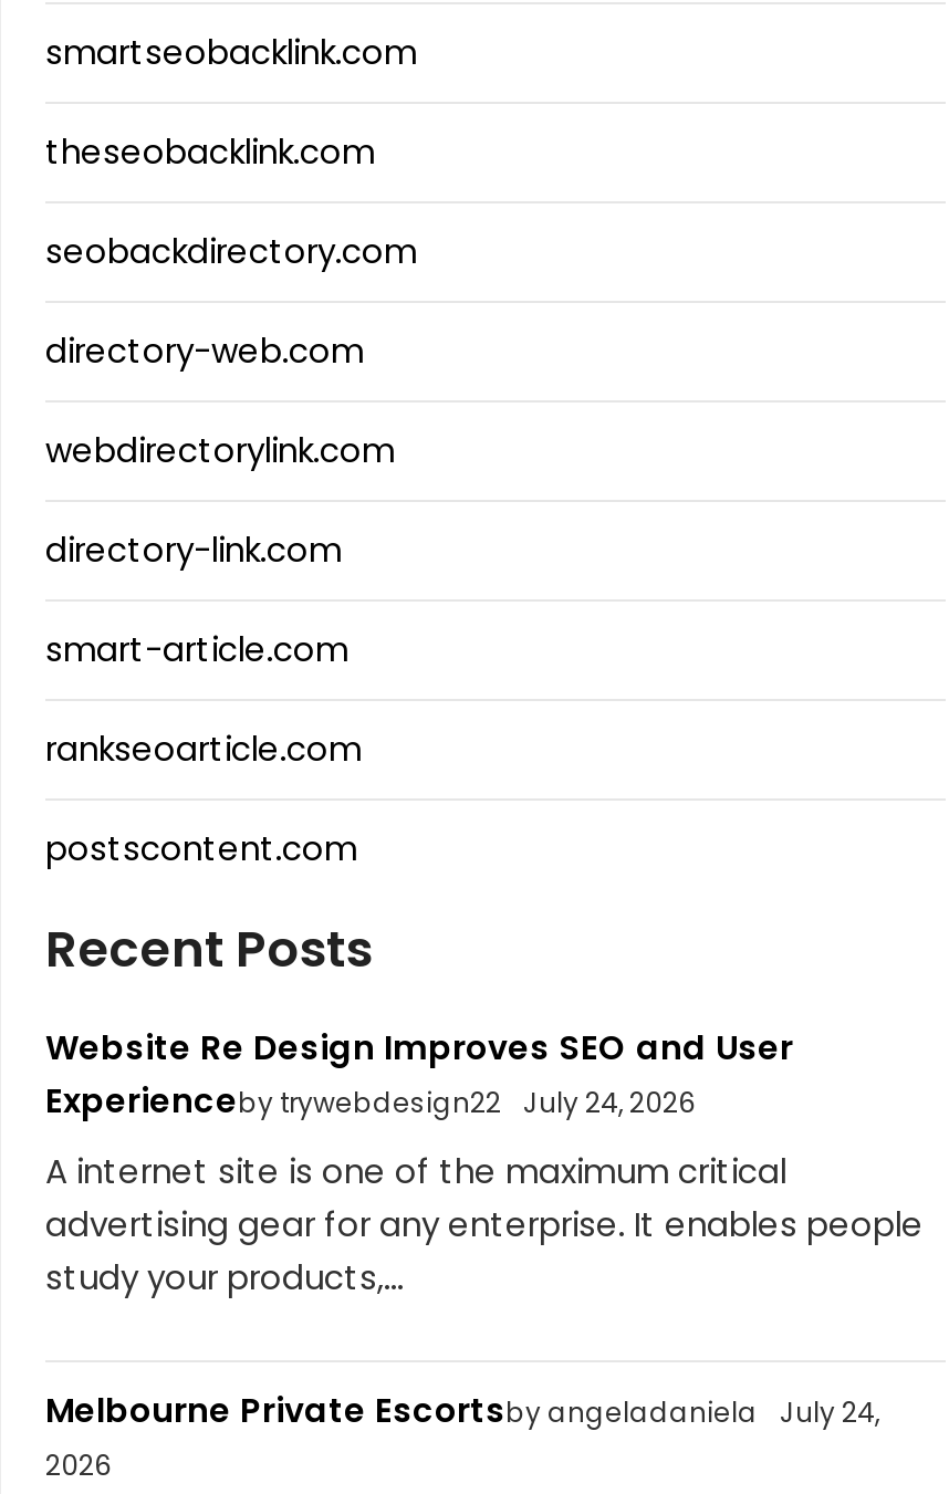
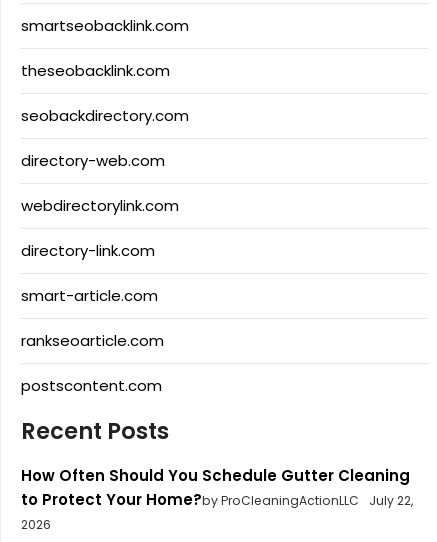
[45,1025,924,1433] Website Re Design Improves SEO and User | Experienceby trywebdesign22 July 24, 2026 | A internet site is one of the maximum critical | advertising gear for any enterprise. It enables people | study your products,... | Melbourne Private Escortsby angeladaniela July 24, -> [21,465,413,510] How Often Should You Schedule Gutter Cleaning | to Protect Your Home?by ProCleaningActionLLC July 22,

